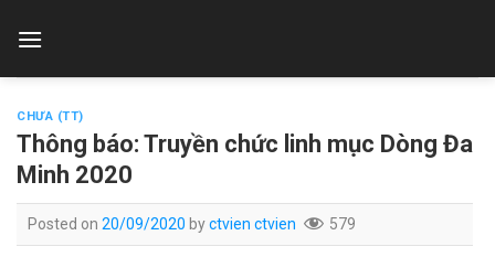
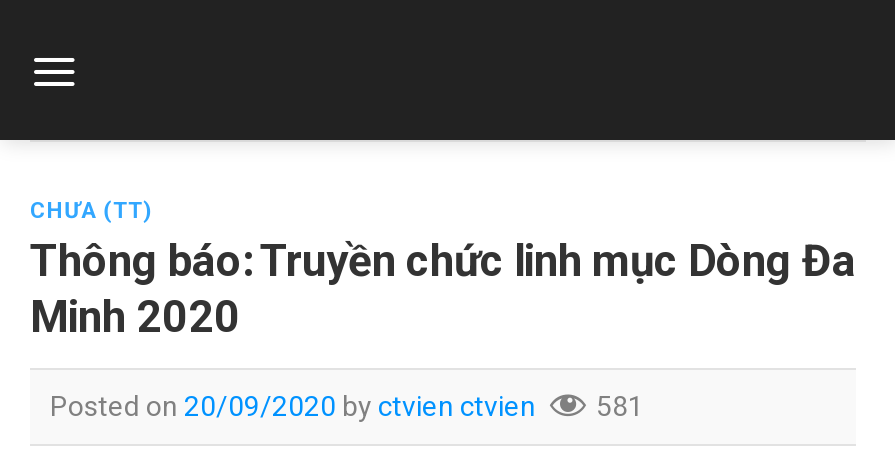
[28,215,356,232] Posted on 20/09/2020 by ctvien ctvien 579 -> [50,389,644,421] Posted on 20/09/2020 by ctvien ctvien 581

